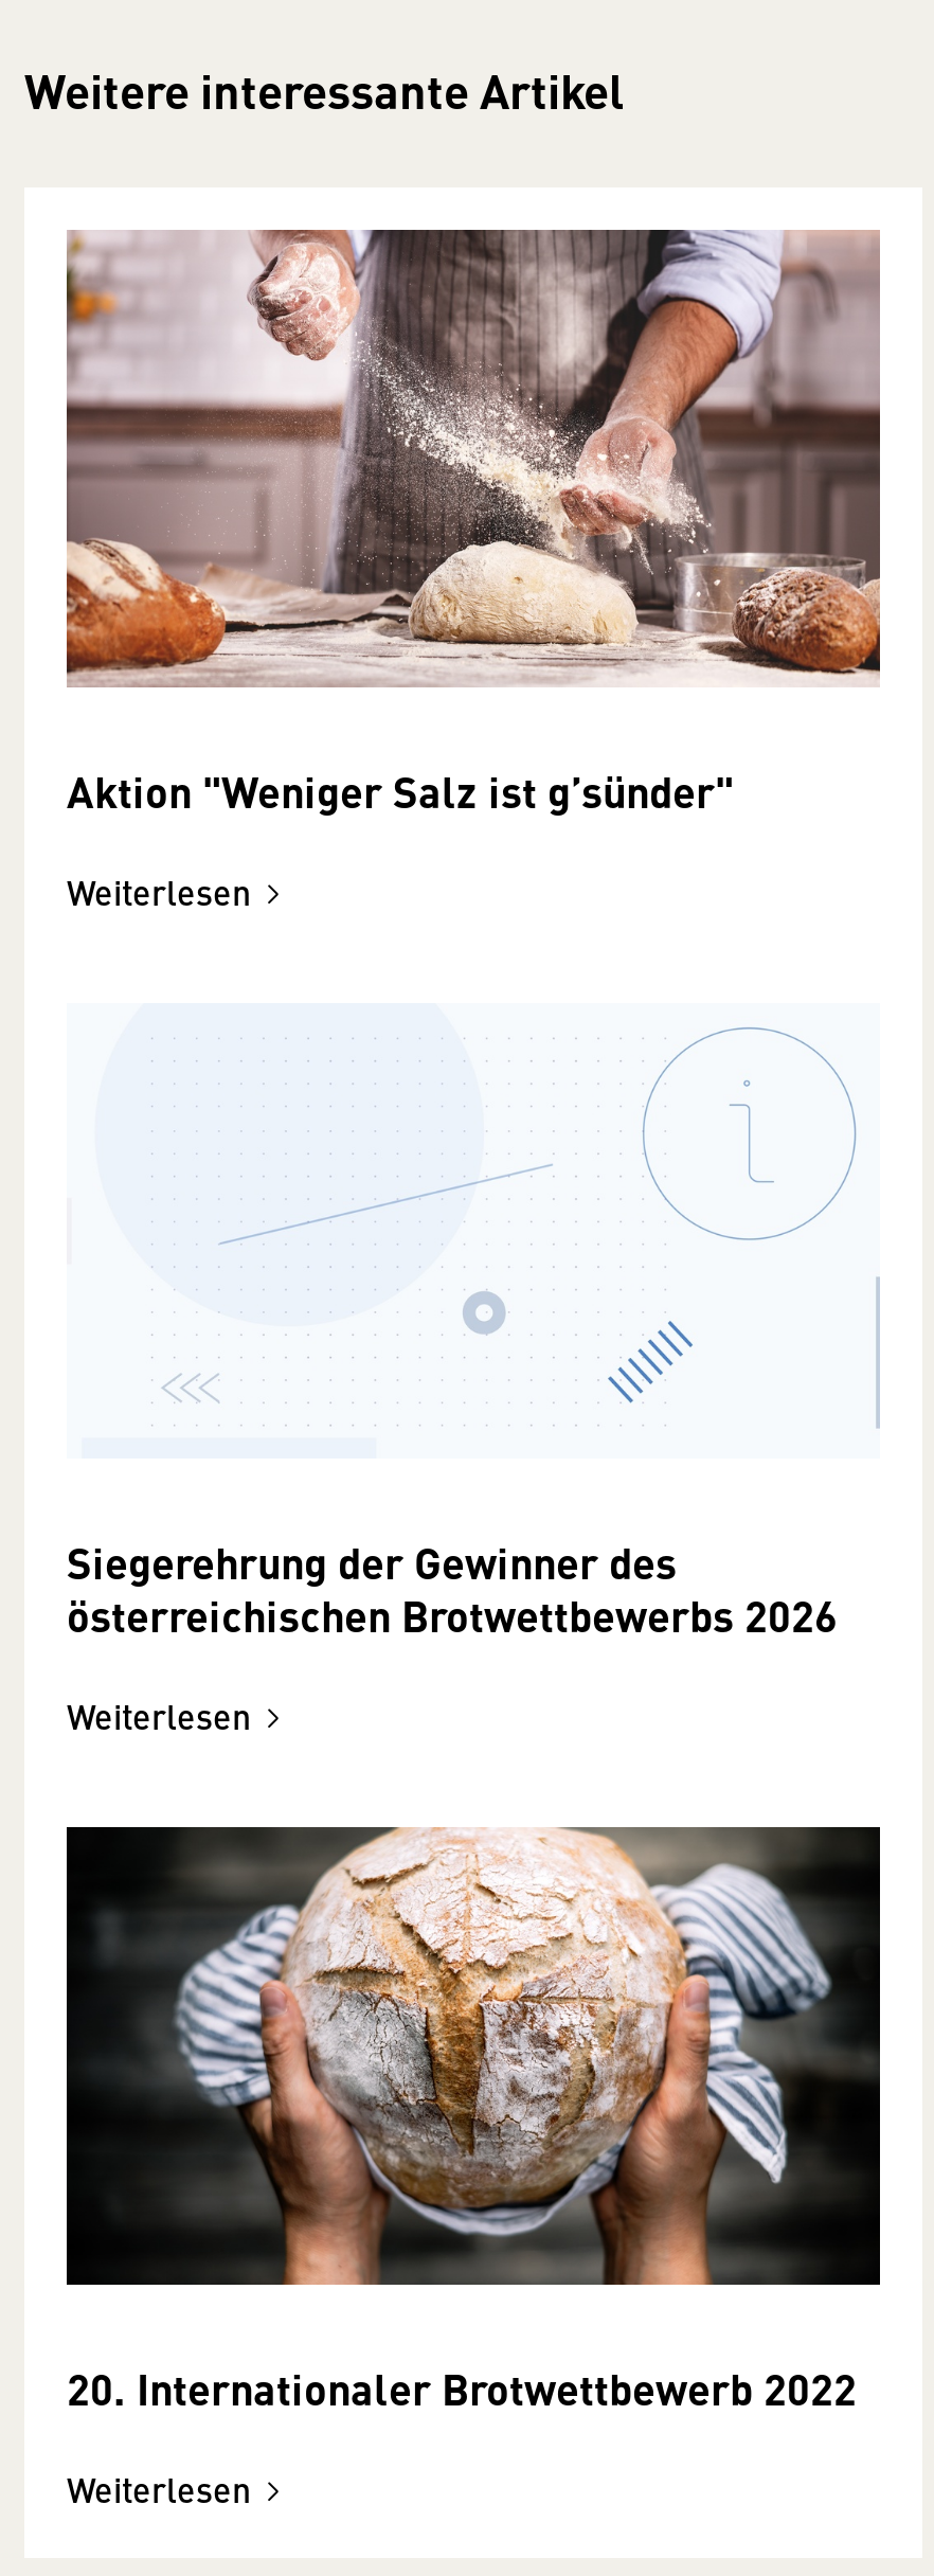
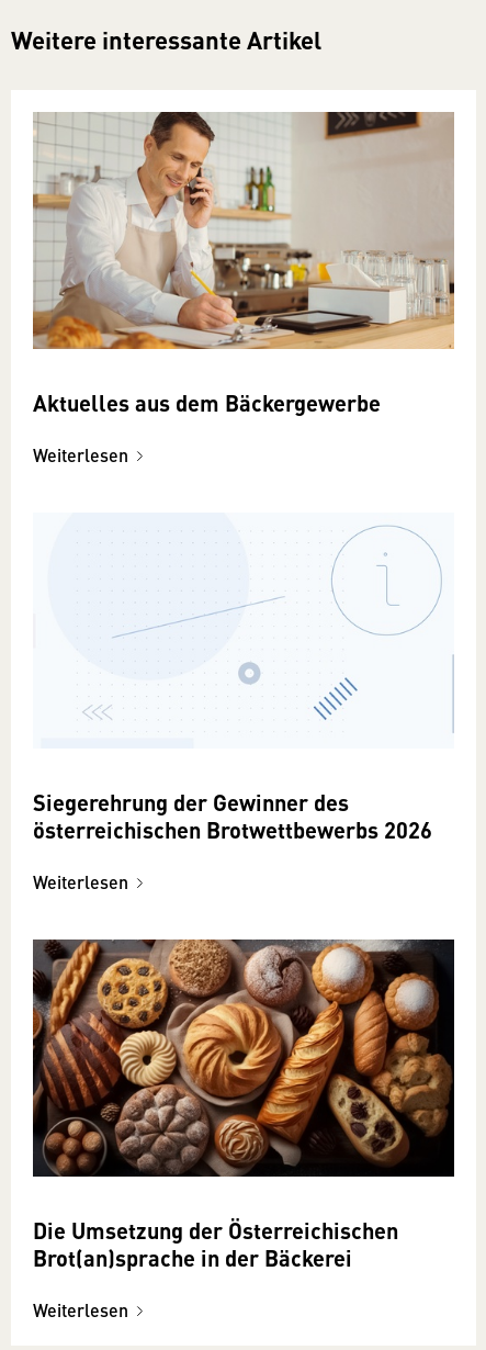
[67,228,882,820] [image] | Aktion "Weniger Salz ist g’sünder" -> [33,111,454,418] [image] | Aktuelles aus dem Bäckergewerbe
[65,1825,874,2418] [image] | 20. Internationaler Brotwettbewerb 2022 -> [32,938,451,1273] [image] | Die Umsetzung der Österreichischen | Brot(an)sprache in der Bäckerei

